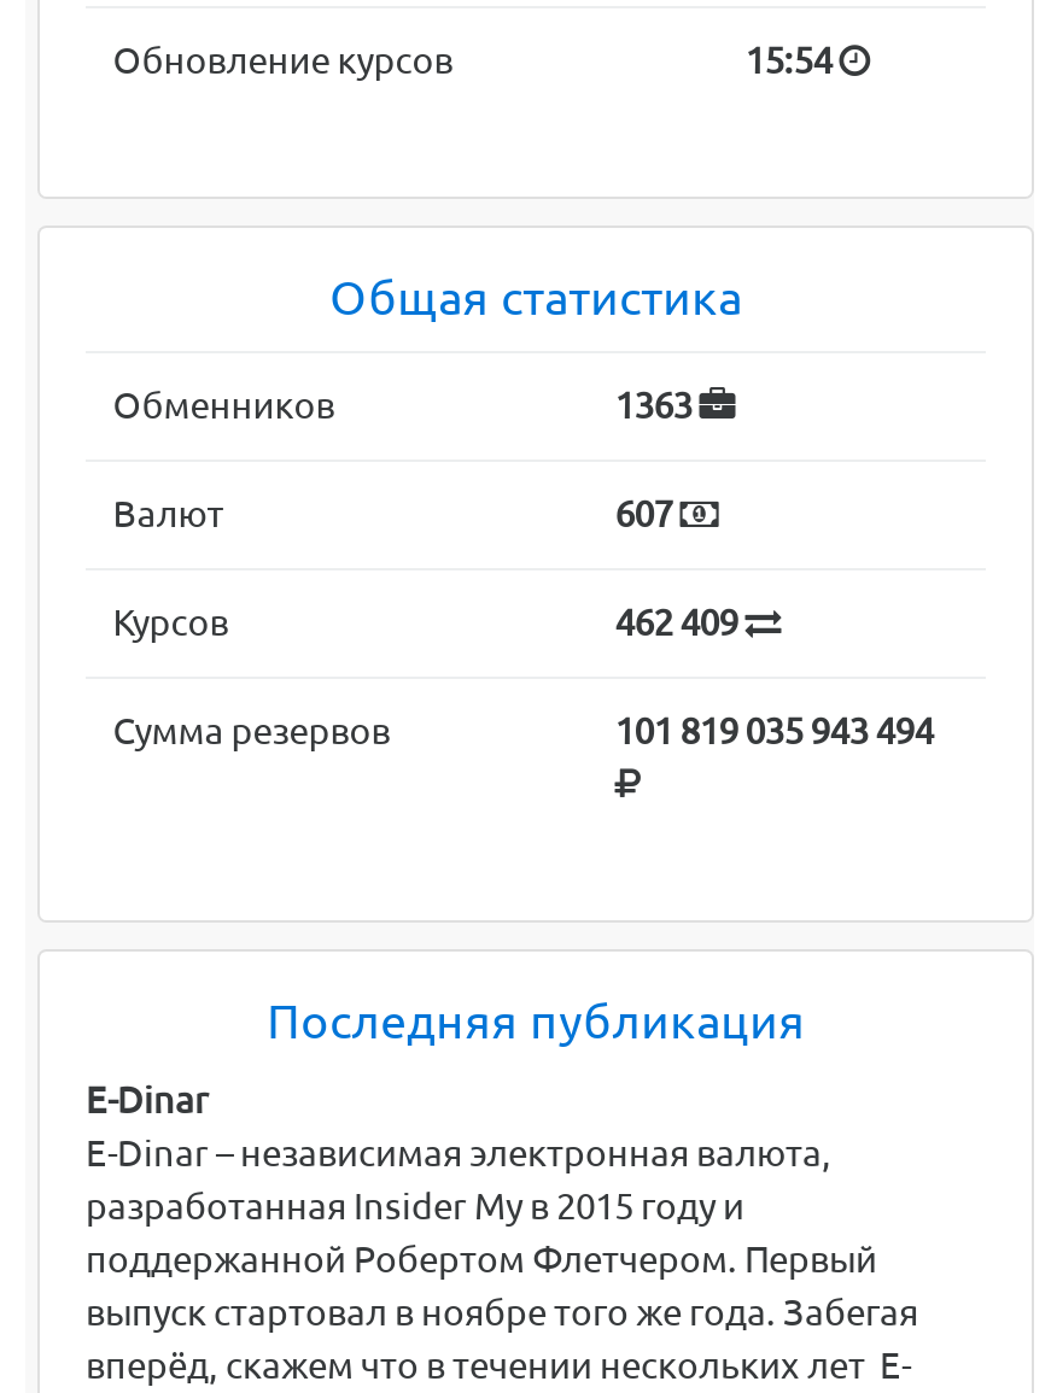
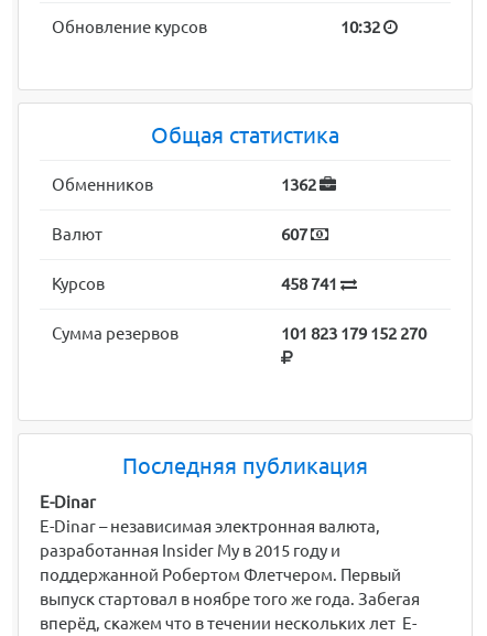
[745,41,832,82] 15:54 -> [341,18,380,37] 10:32
[615,385,692,426] 1363 -> [281,176,316,194] 1362
[615,603,738,644] 462 409 -> [281,275,337,294] 458 741
[615,711,933,752] 101 819 035 943 494 -> [281,324,427,343] 101 823 179 152 270

